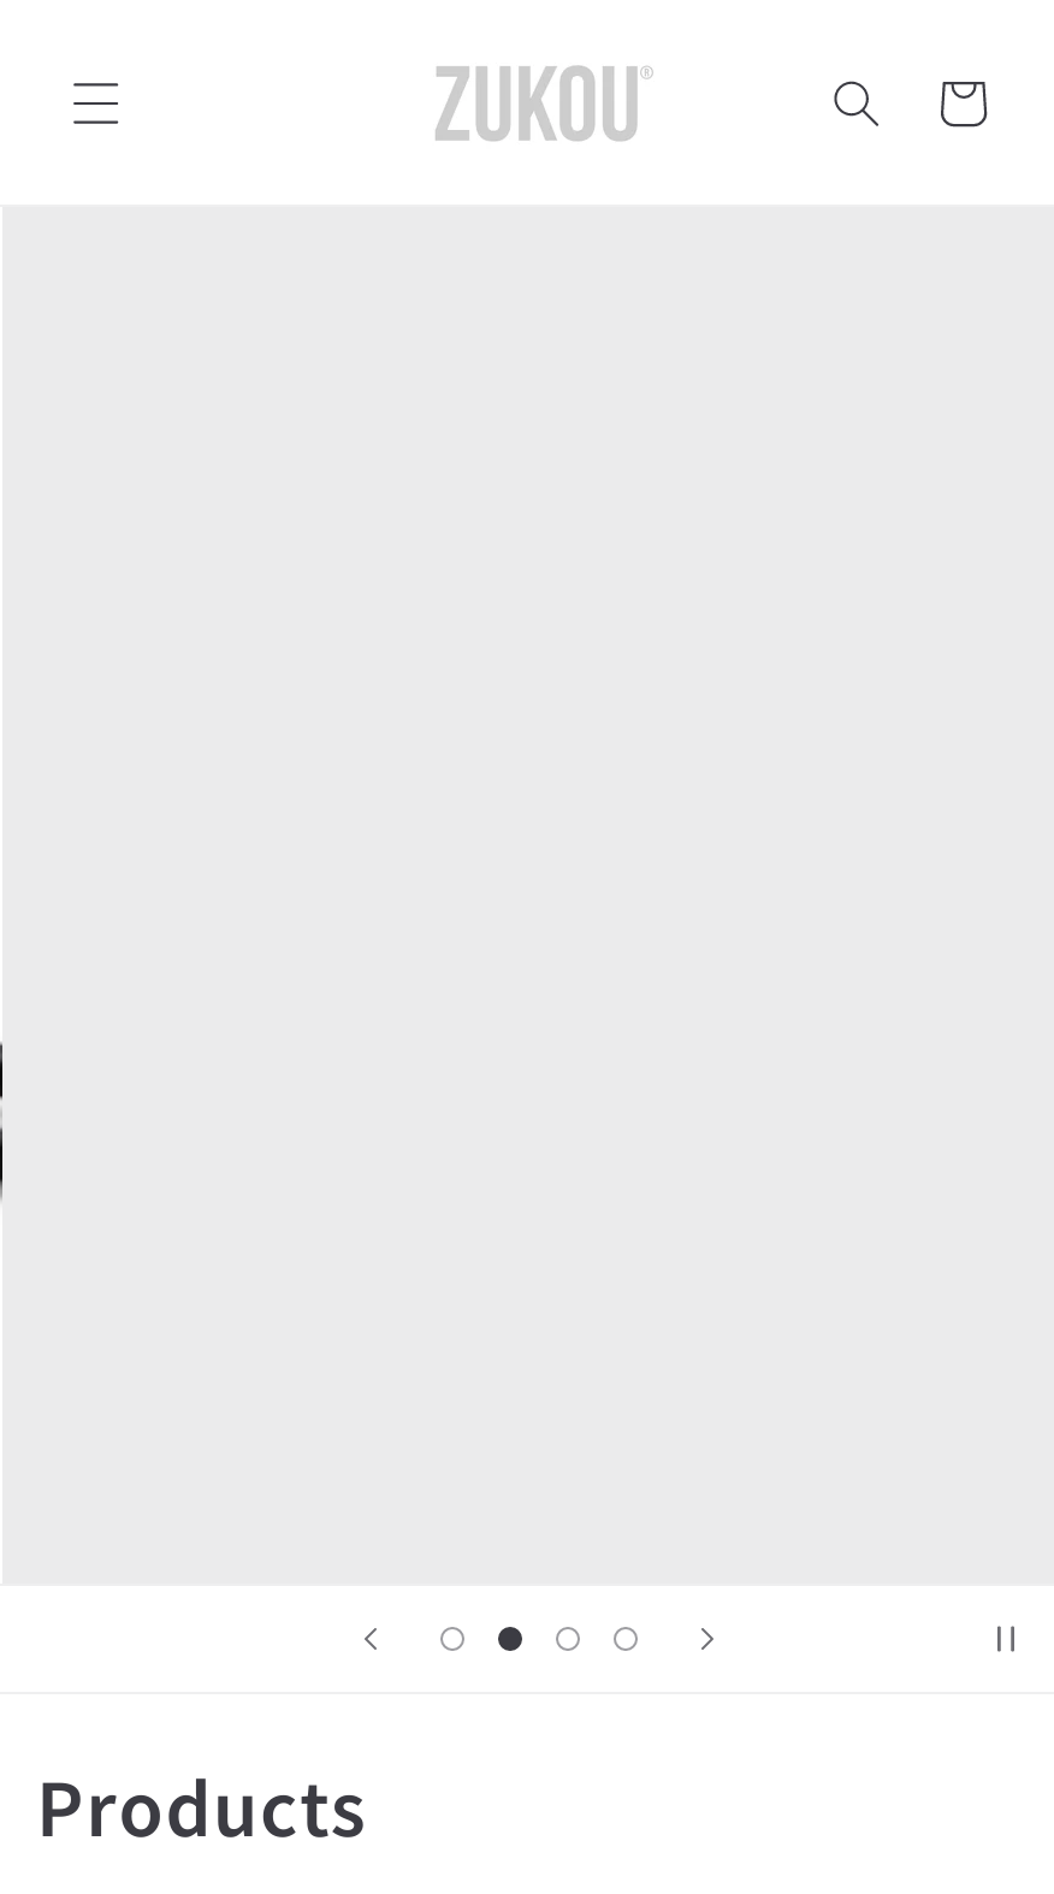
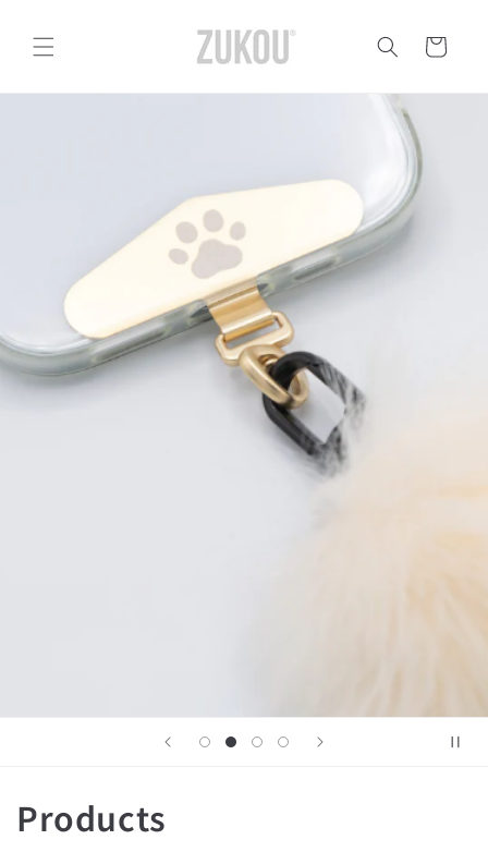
none -> [3,95,485,717] [image]

